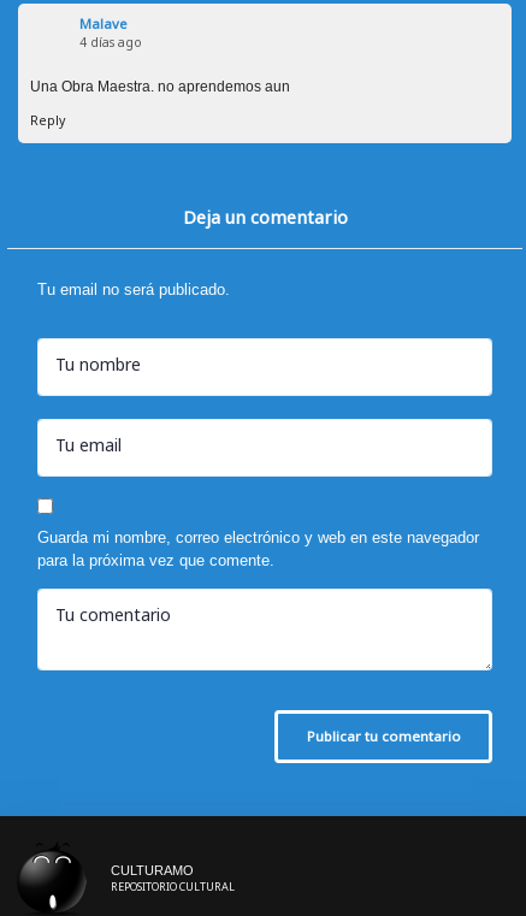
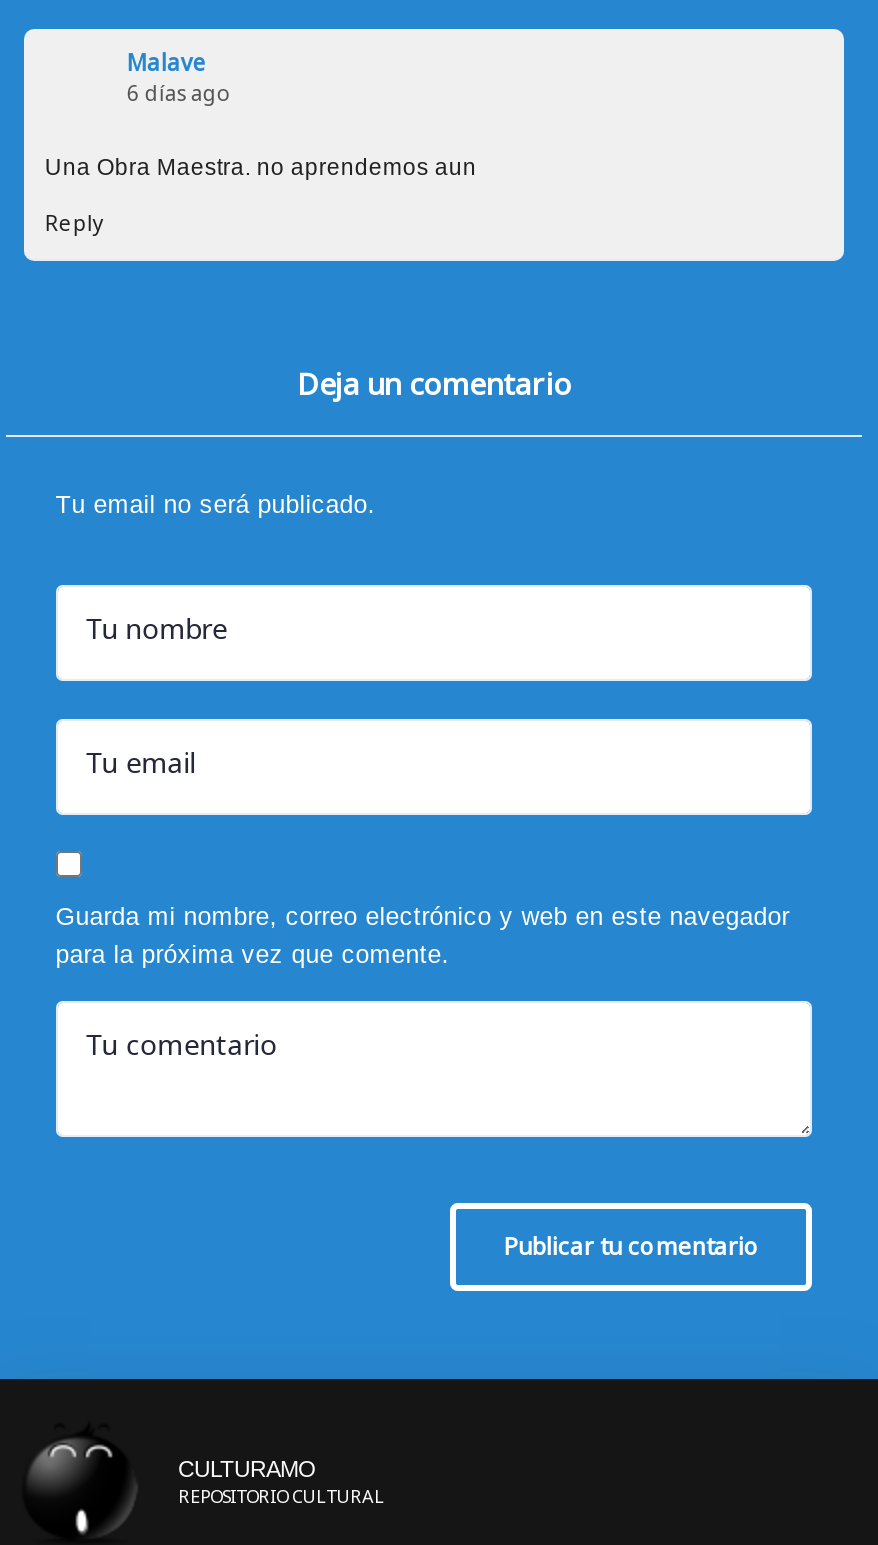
[80,34,142,51] 4 días ago -> [127,79,231,107] 6 días ago

